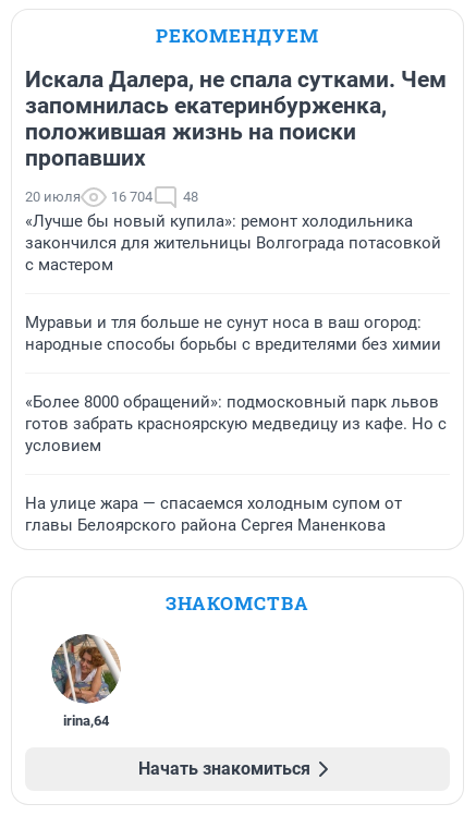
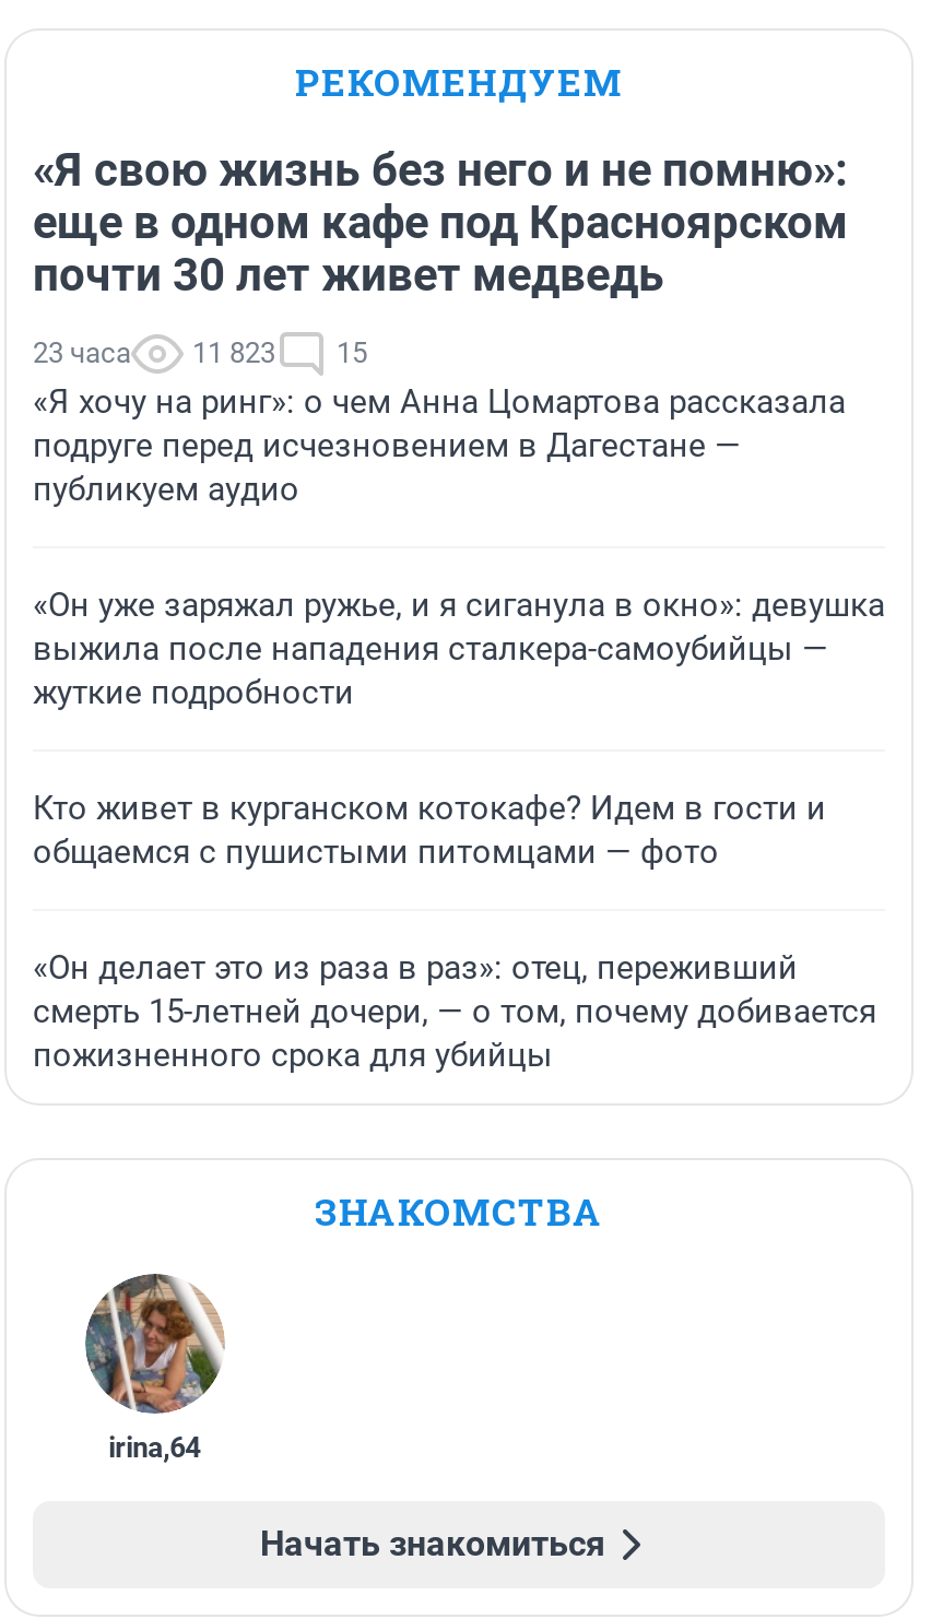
[25,67,447,171] Искала Далера, не спала сутками. Чем | запомнилась екатеринбурженка, | положившая жизнь на поиски | пропавших -> [33,144,848,302] «Я свою жизнь без него и не помню»: | еще в одном кафе под Красноярском | почти 30 лет живет медведь
[25,189,441,275] 20 июля | 16 704 | 48 | «Лучше бы новый купила»: ремонт холодильника | закончился для жительницы Волгограда потасовкой | с мастером -> [33,337,846,509] 23 часа | 11 823 | 15 | «Я хочу на ринг»: о чем Анна Цомартова рассказала | подруге перед исчезновением в Дагестане — | публикуем аудио
[25,313,441,354] Муравьи и тля больше не сунут носа в ваш огород: | народные способы борьбы с вредителями без химии -> [33,586,885,712] «Он уже заряжал ружье, и я сиганула в окно»: девушка | выжила после нападения сталкера-самоубийцы — | жуткие подробности
[25,392,447,456] «Более 8000 обращений»: подмосковный парк львов | готов забрать красноярскую медведицу из кафе. Но с | условием -> [33,789,826,872] Кто живет в курганском котокафе? Идем в гости и | общаемся с пушистыми питомцами — фото
[25,494,402,535] На улице жара — спасаемся холодным супом от | главы Белоярского района Сергея Маненкова -> [33,948,876,1075] «Он делает это из раза в раз»: отец, переживший | смерть 15-летней дочери, — о том, почему добивается | пожизненного срока для убийцы

